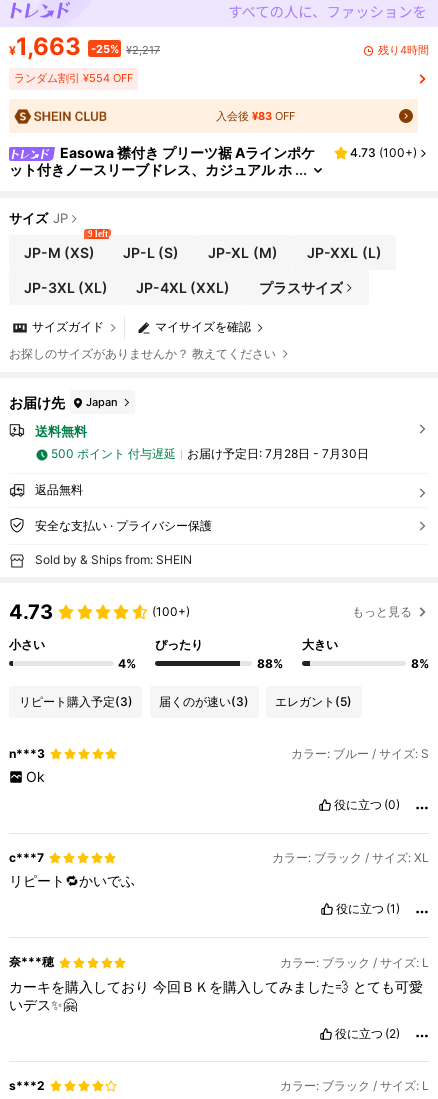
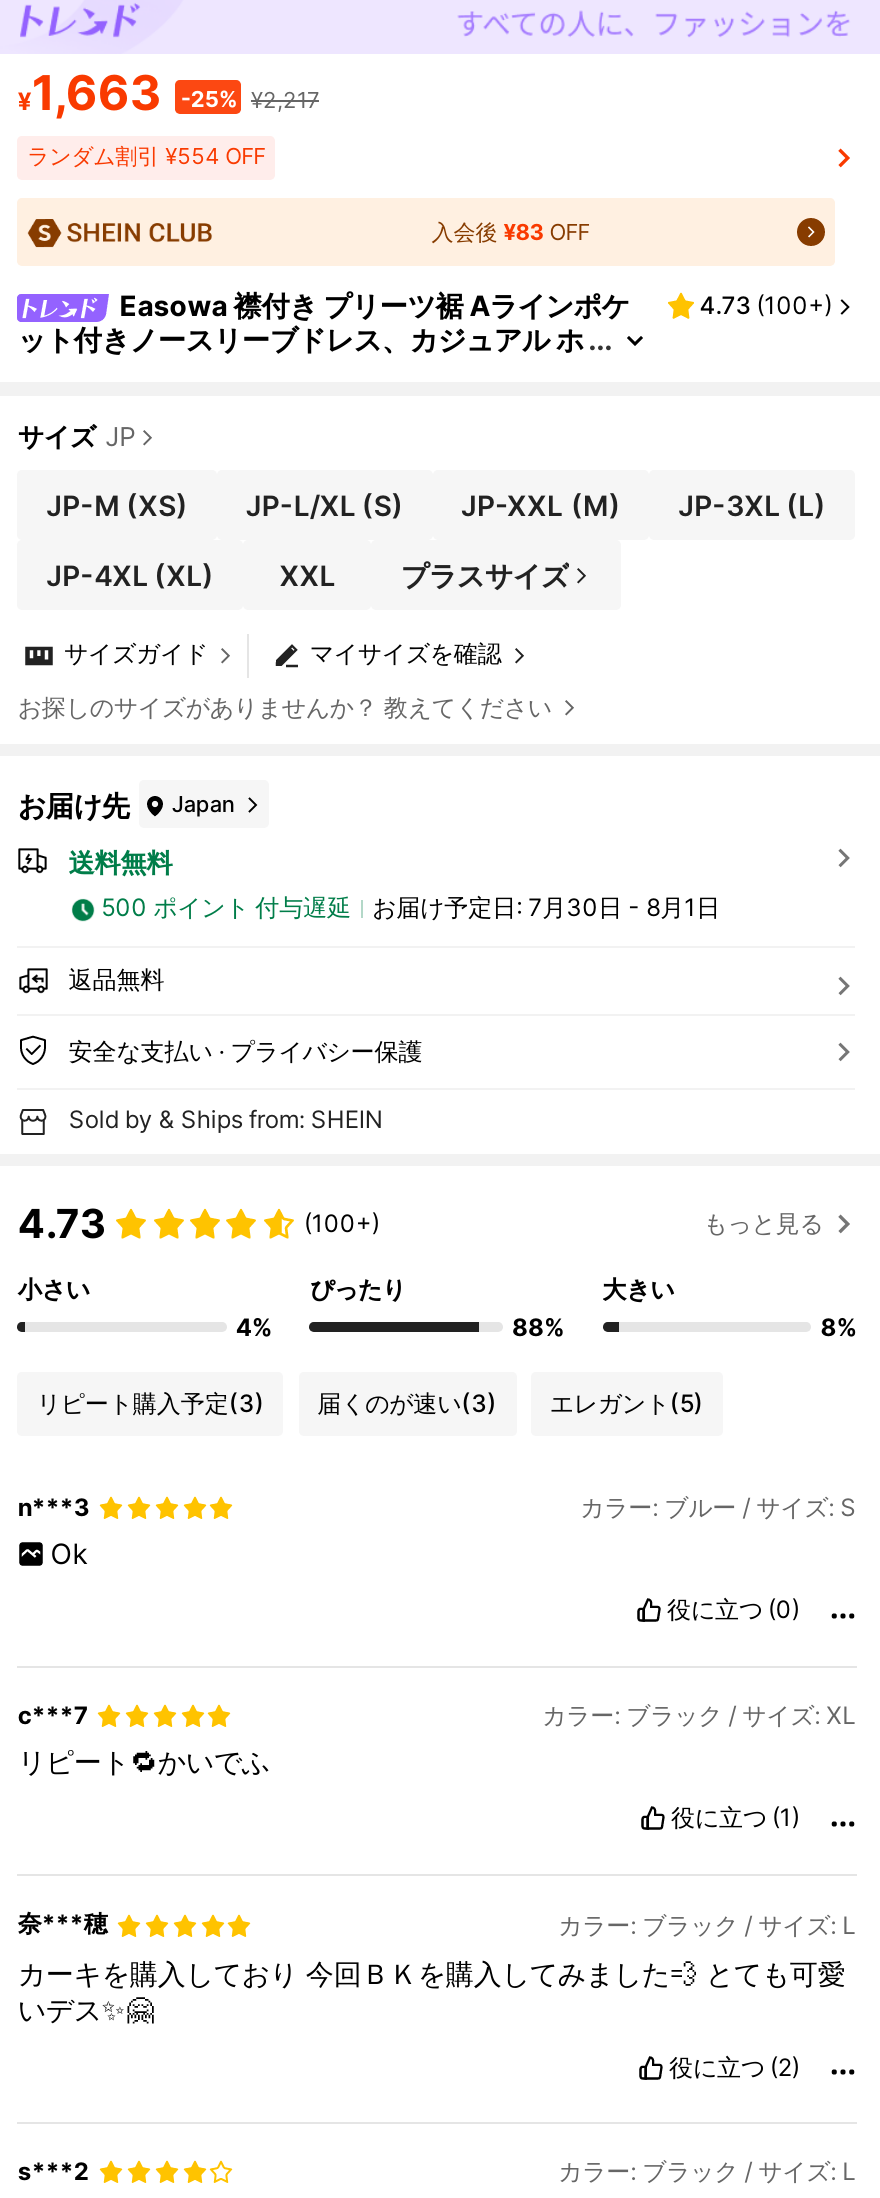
[378,42,429,56] 残り4時間 -> none
[88,229,382,260] 9 left | JP-L (S) | JP-XL (M) | JP-XXL (L) -> [246,487,826,521] JP-L/XL (S) | JP-XXL (M) | JP-3XL (L)
[24,279,230,296] JP-3XL (XL) | JP-4XL (XXL) -> [46,557,335,591] JP-4XL (XL) | XXL
[187,446,369,461] お届け予定日: 7月28日 - 7月30日 -> [372,892,720,922] お届け予定日: 7月30日 - 8月1日

